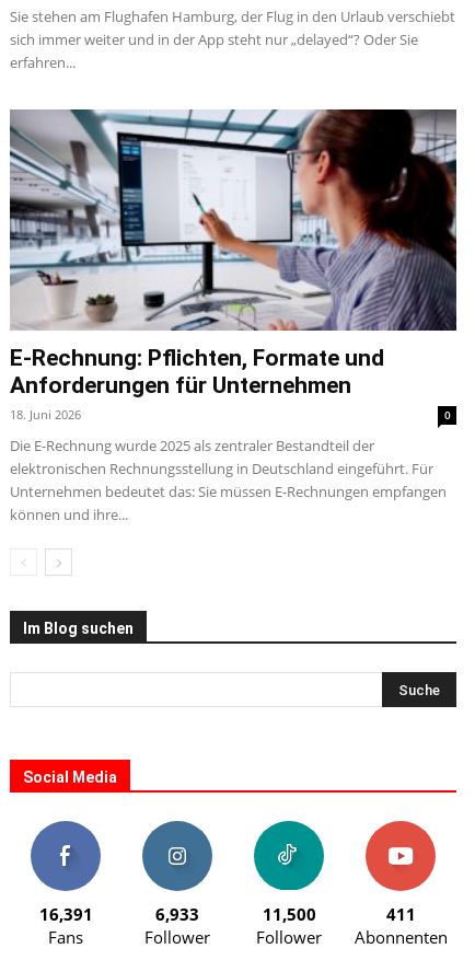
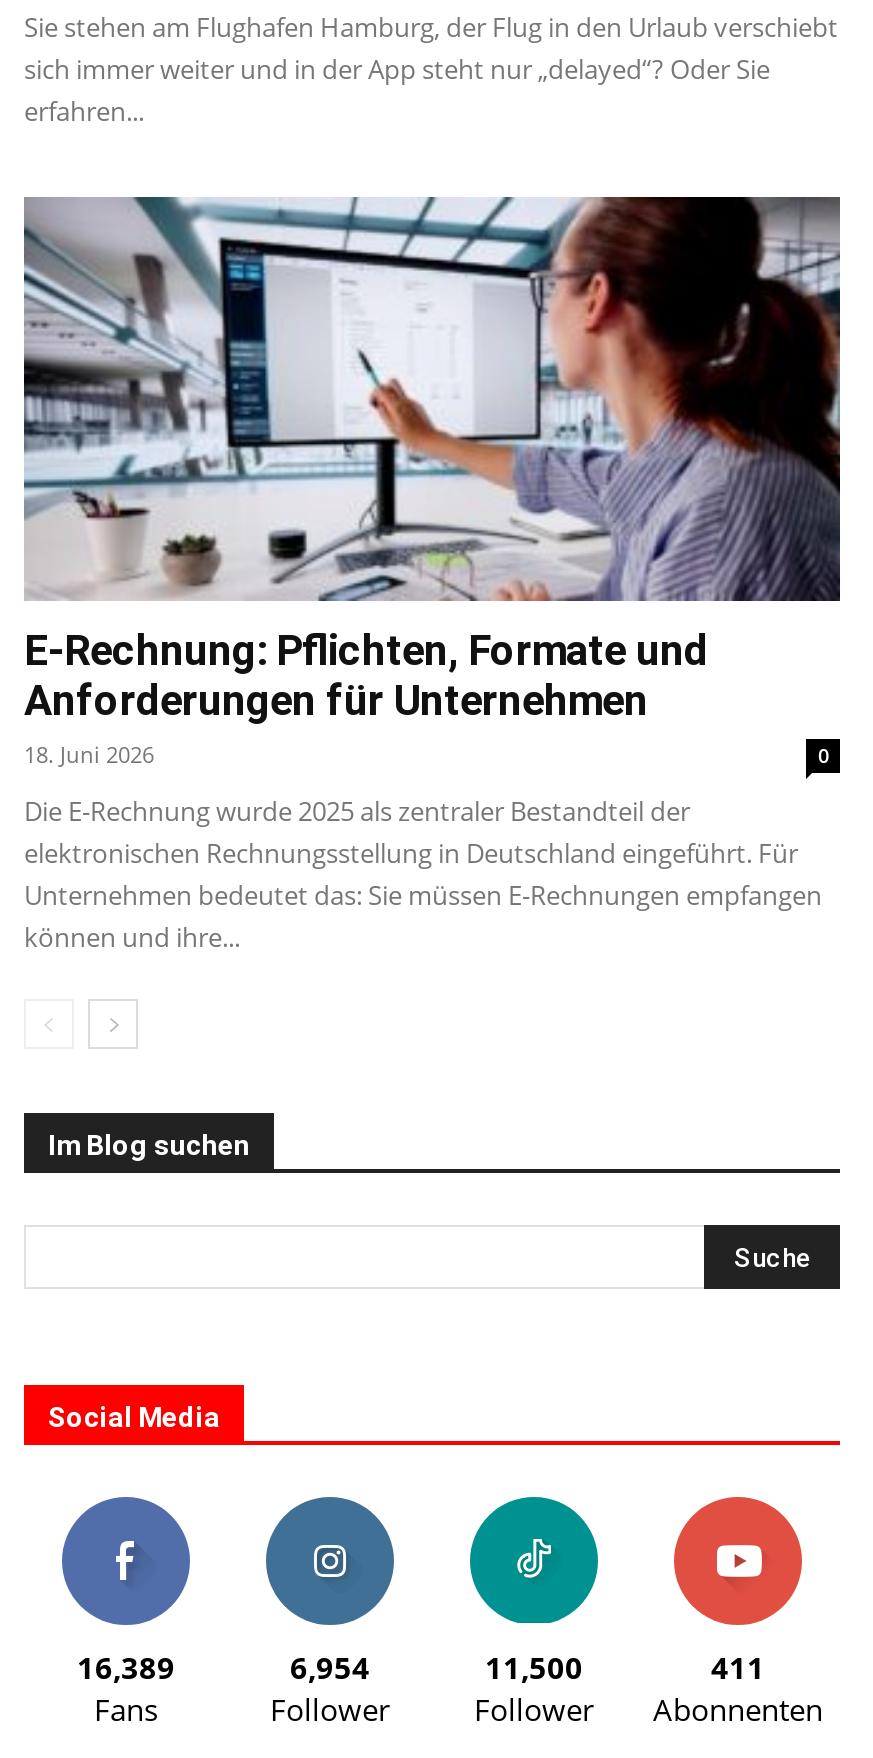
[39,903,92,925] 16,391 -> [77,1647,175,1687] 16,389
[155,903,199,925] 6,933 -> [290,1647,370,1687] 6,954

